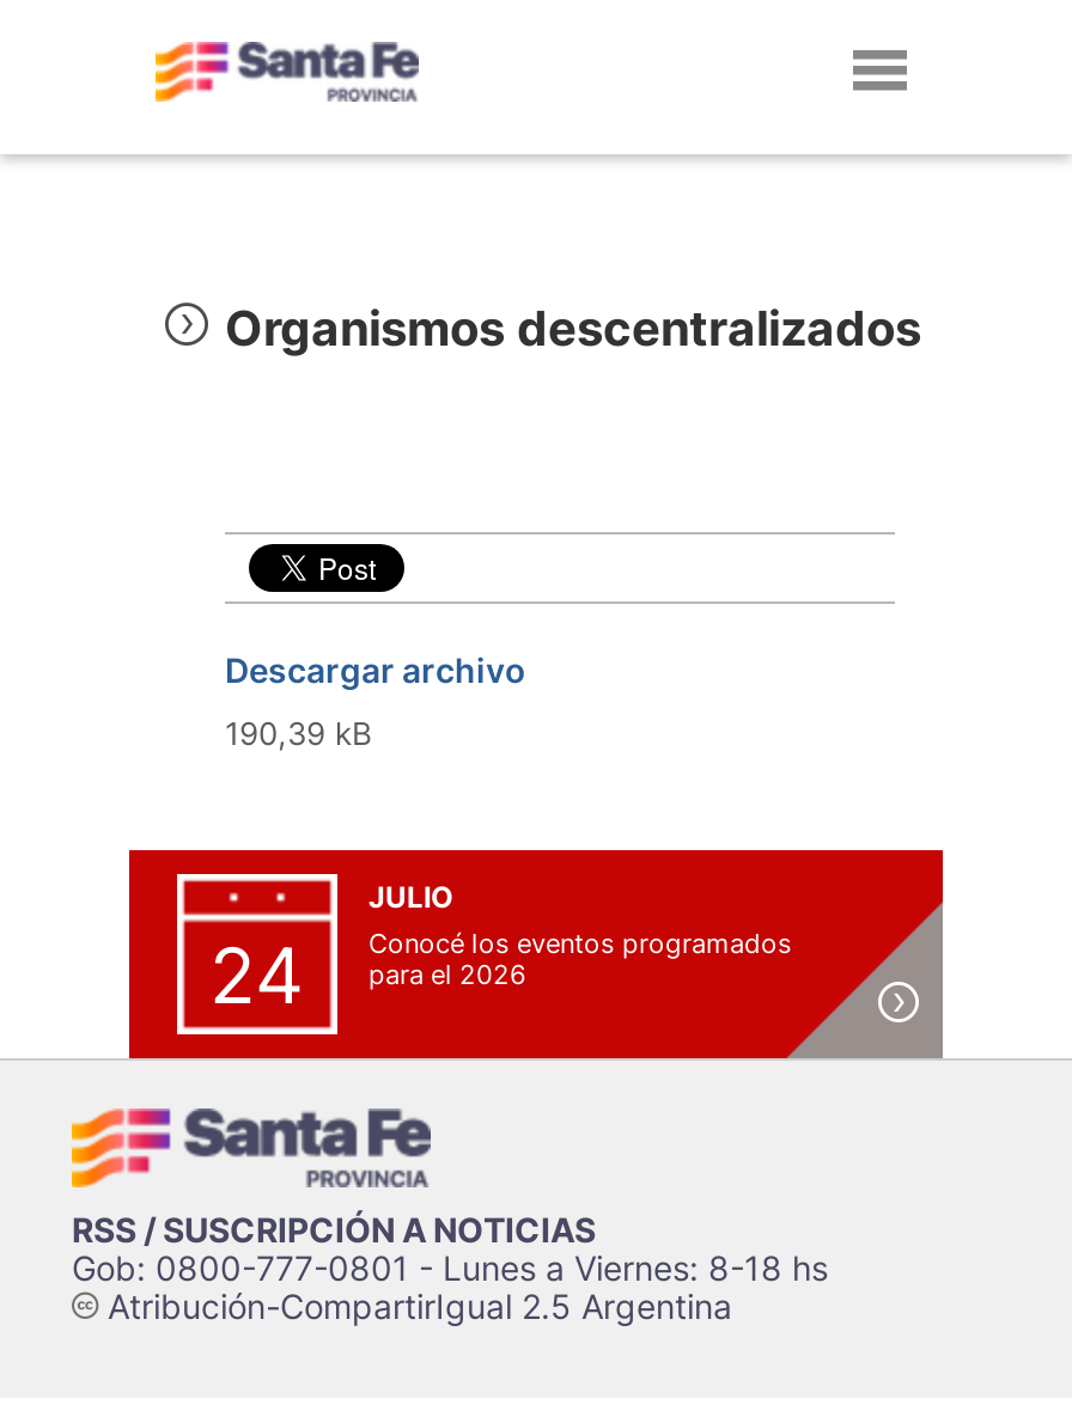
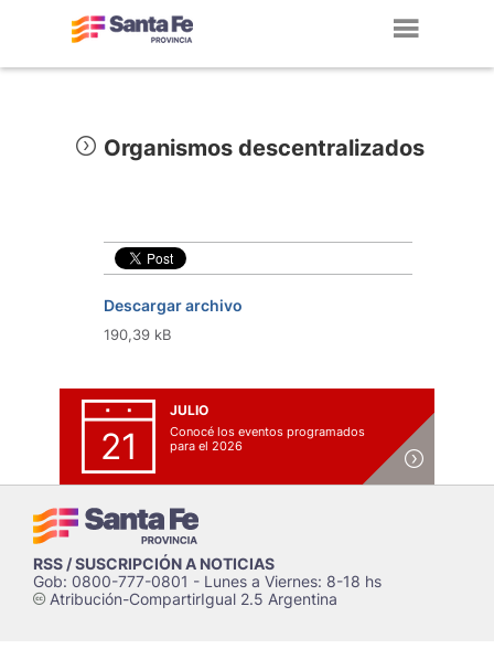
[209,929,305,1022] 24 -> [100,425,137,468] 21

